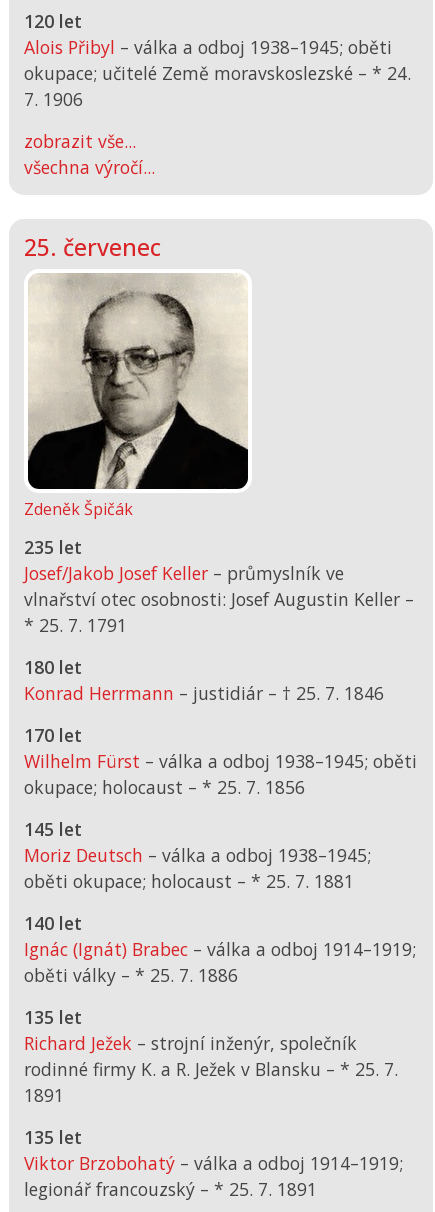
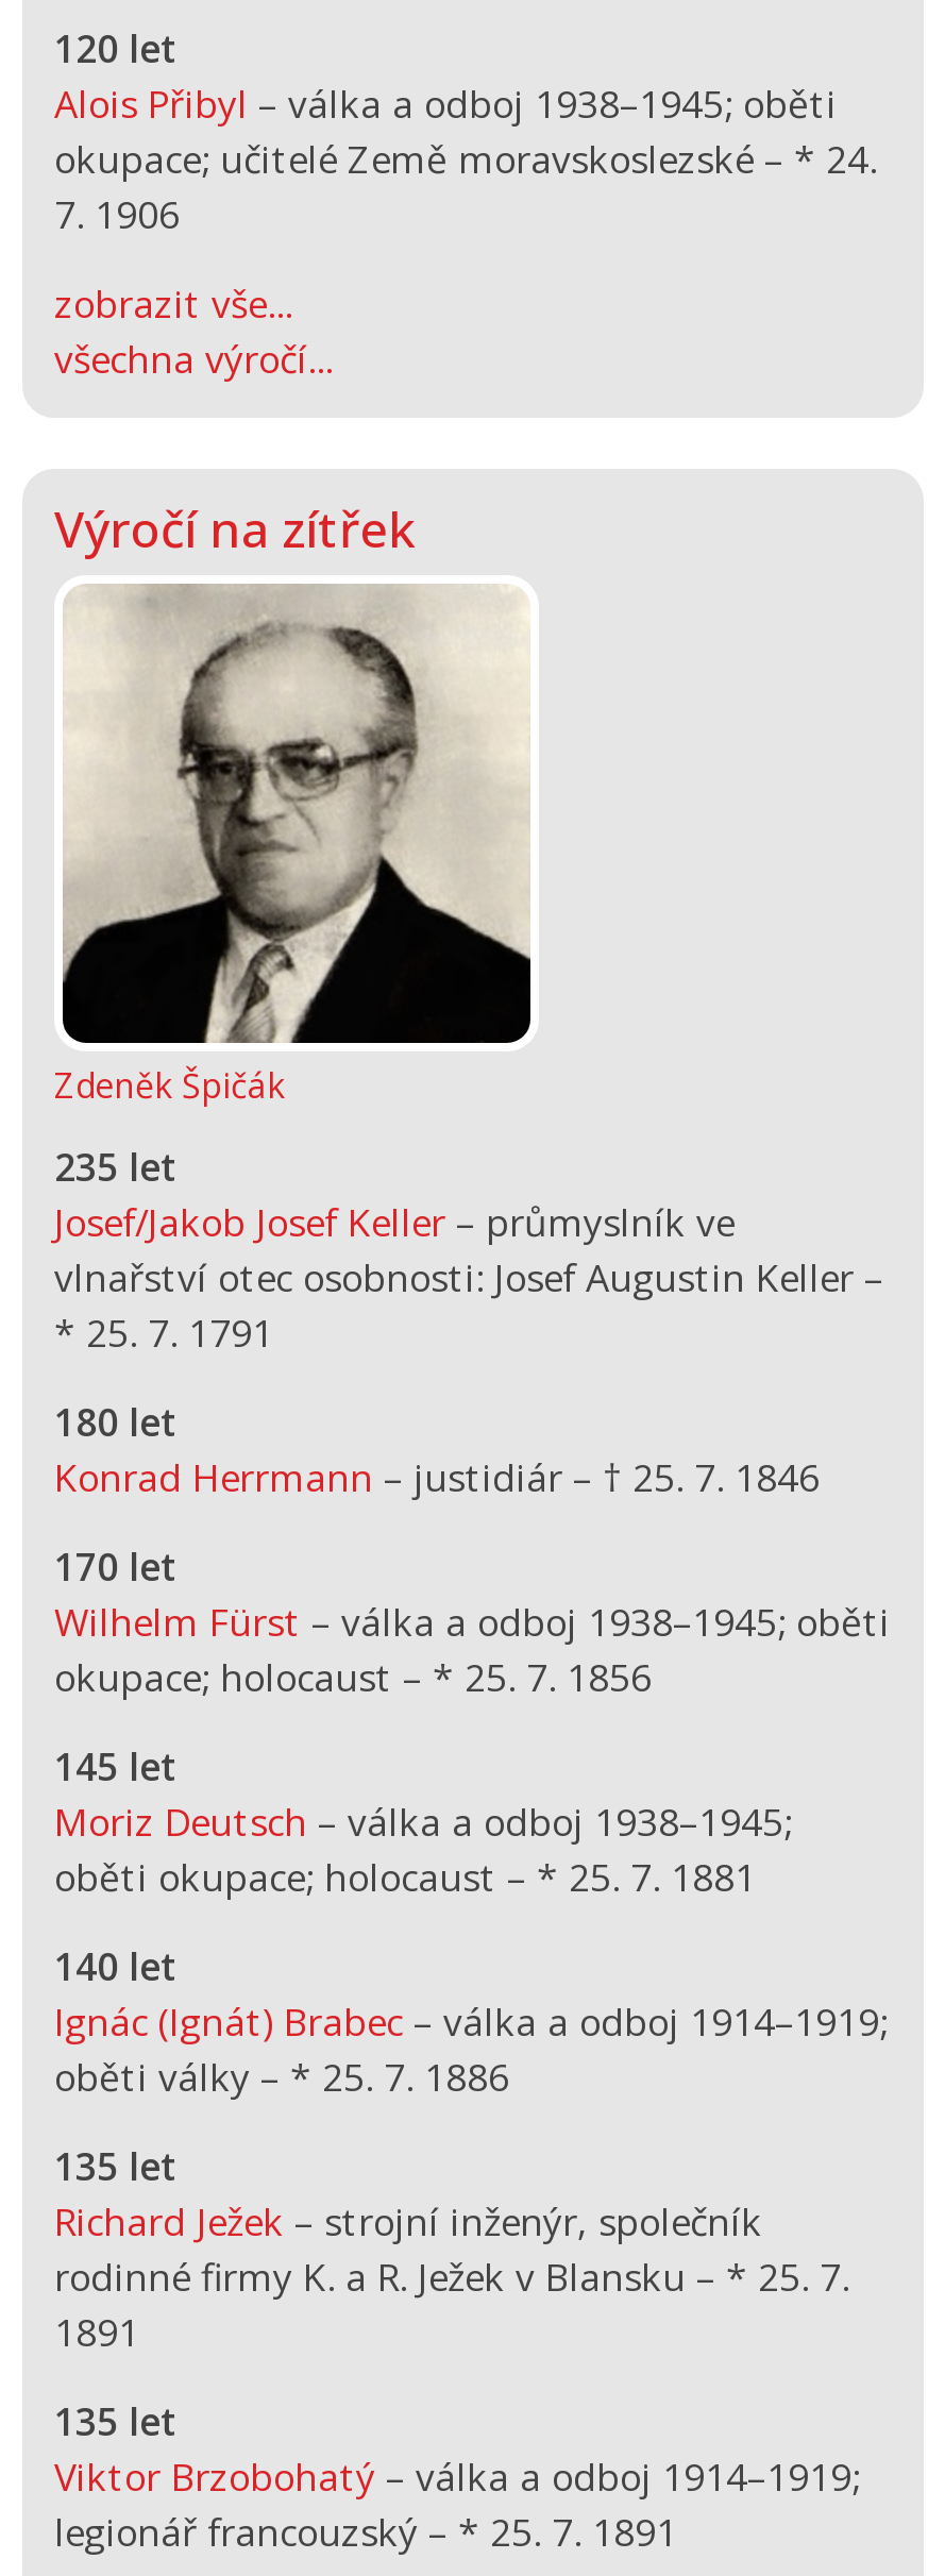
[24,231,161,263] 25. červenec -> [54,495,416,563] Výročí na zítřek

